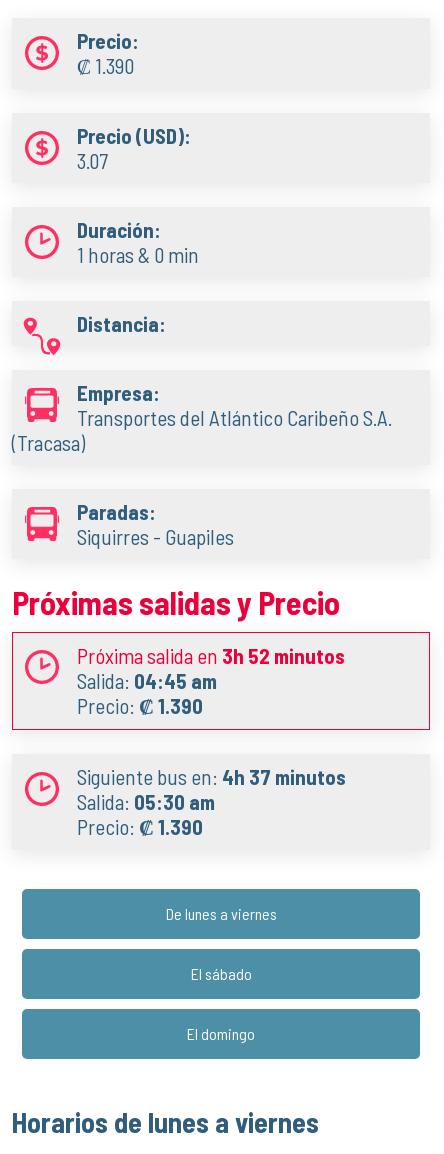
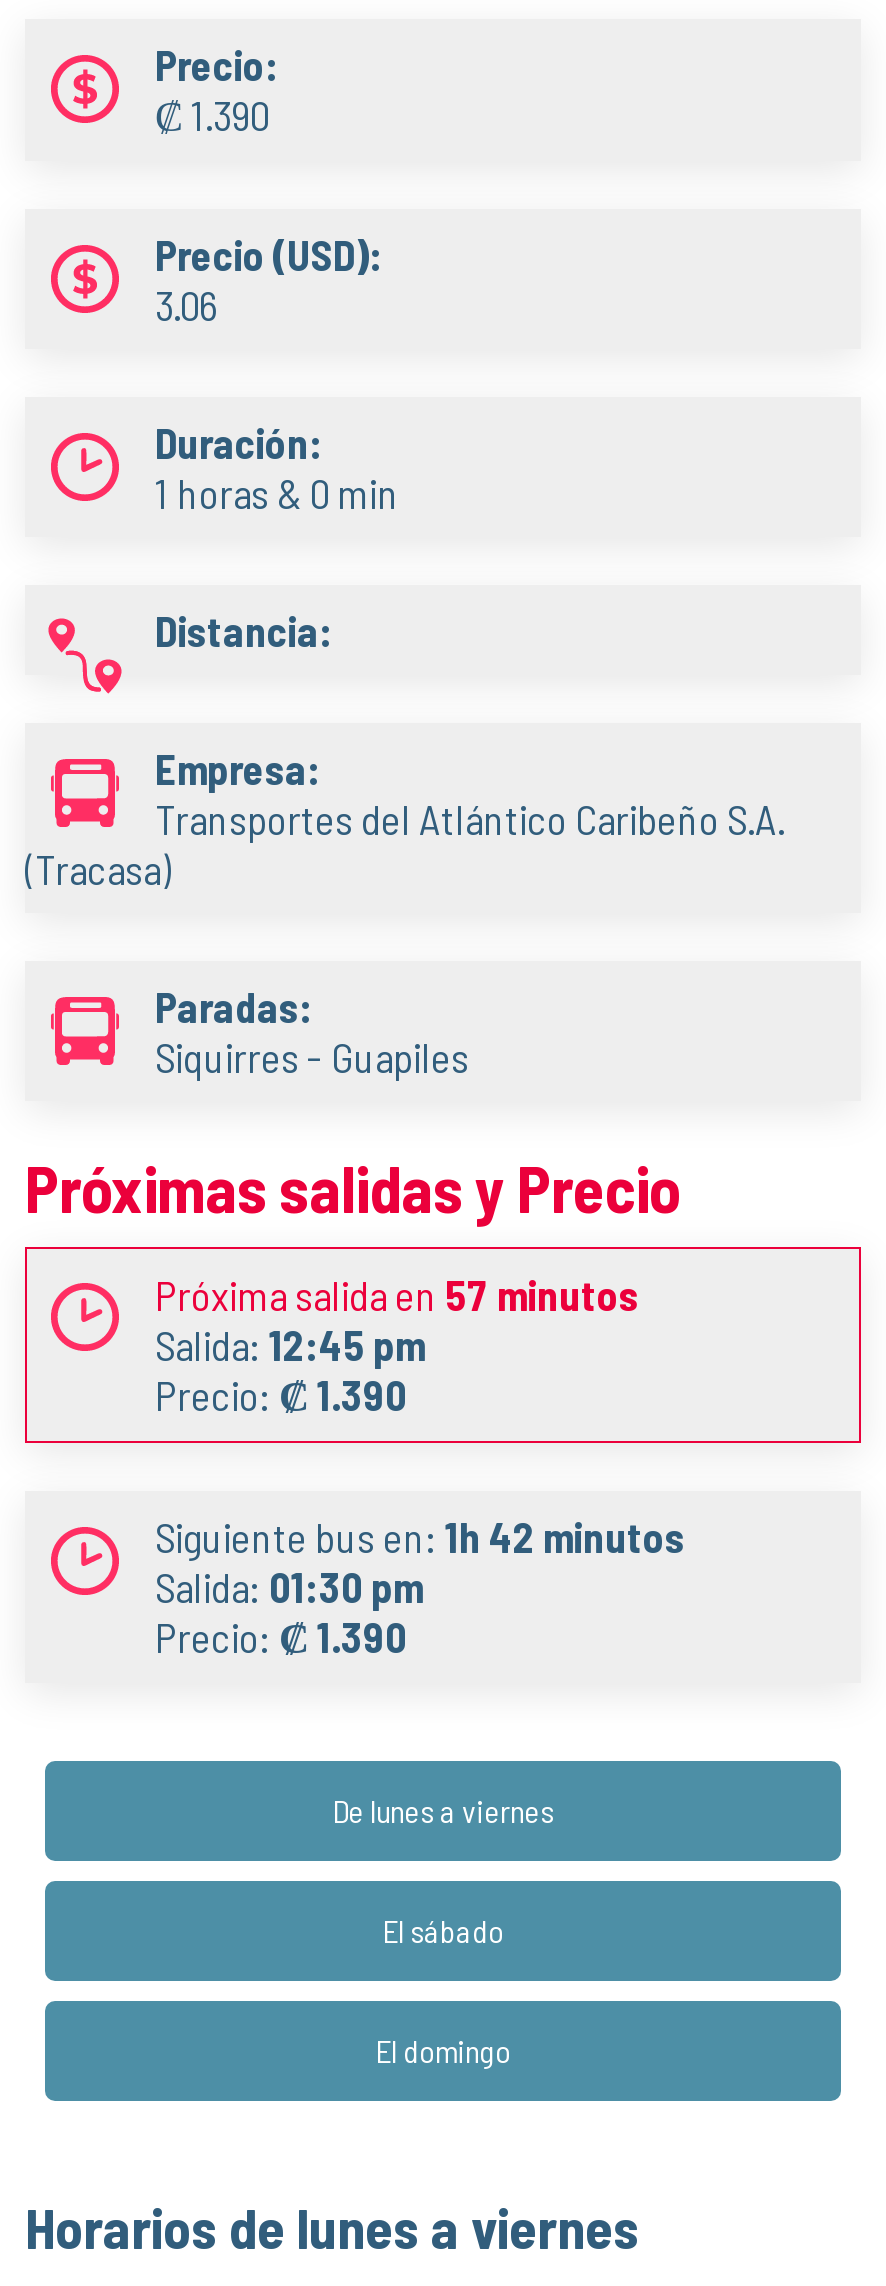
[77,148,108,173] 3.07 -> [155,279,219,329] 3.06
[77,643,345,693] Próxima salida en 3h 52 minutos | Salida: 04:45 am -> [155,1270,639,1370] Próxima salida en 57 minutos | Salida: 12:45 pm
[77,764,346,789] Siguiente bus en: 4h 37 minutos -> [155,1512,685,1562] Siguiente bus en: 1h 42 minutos
[77,789,215,814] Salida: 05:30 am -> [155,1562,423,1612] Salida: 01:30 pm

